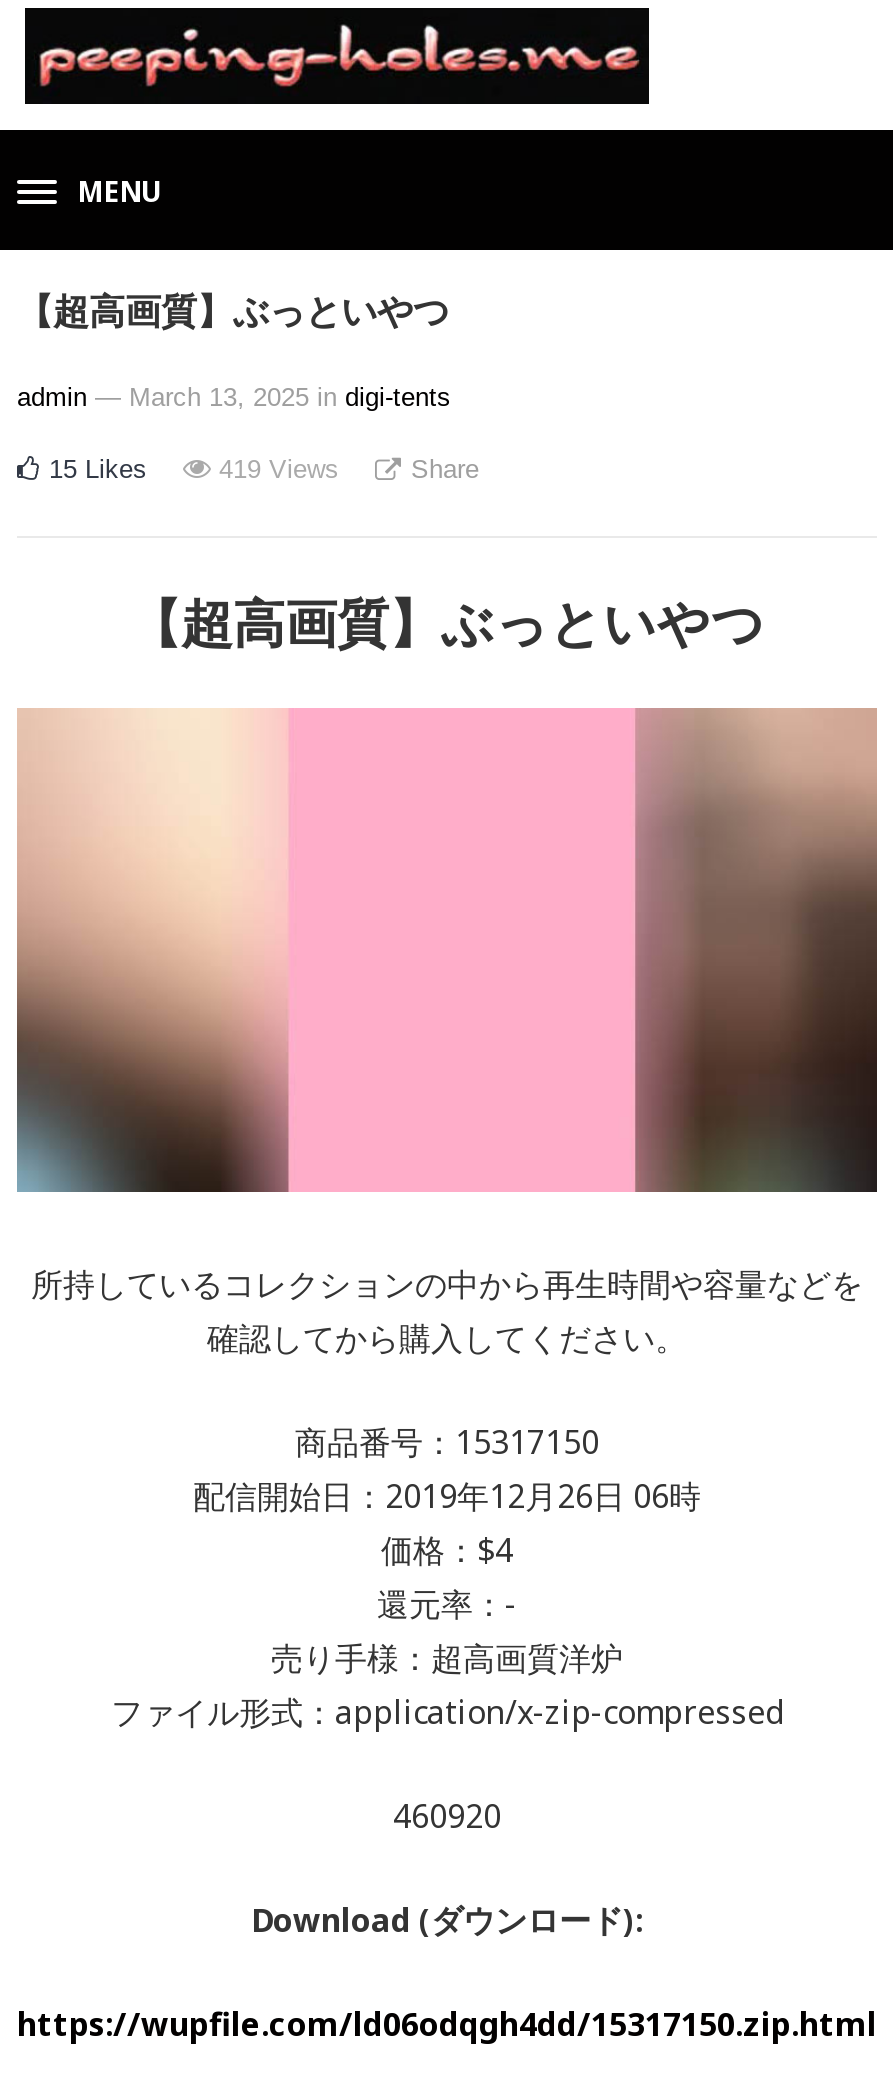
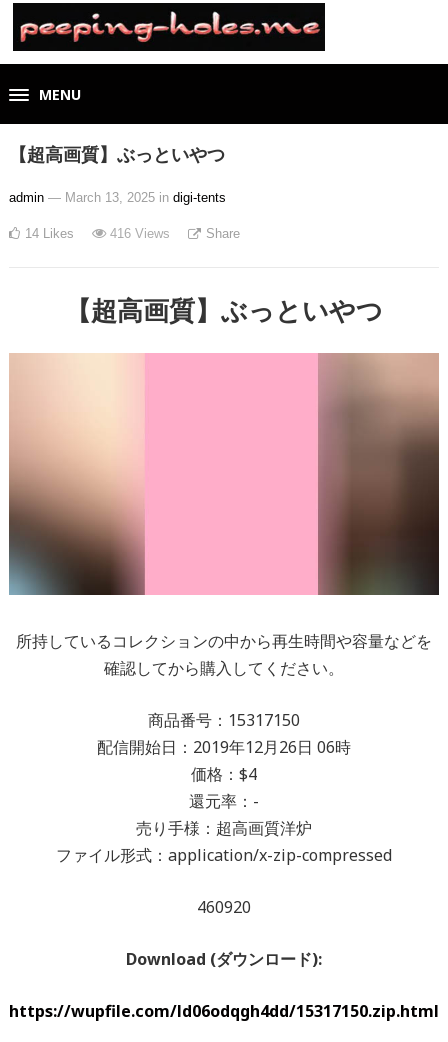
[49,454,147,484] 15 Likes -> [25,226,74,241] 14 Likes
[219,454,339,484] 419 Views -> [110,226,170,241] 416 Views

